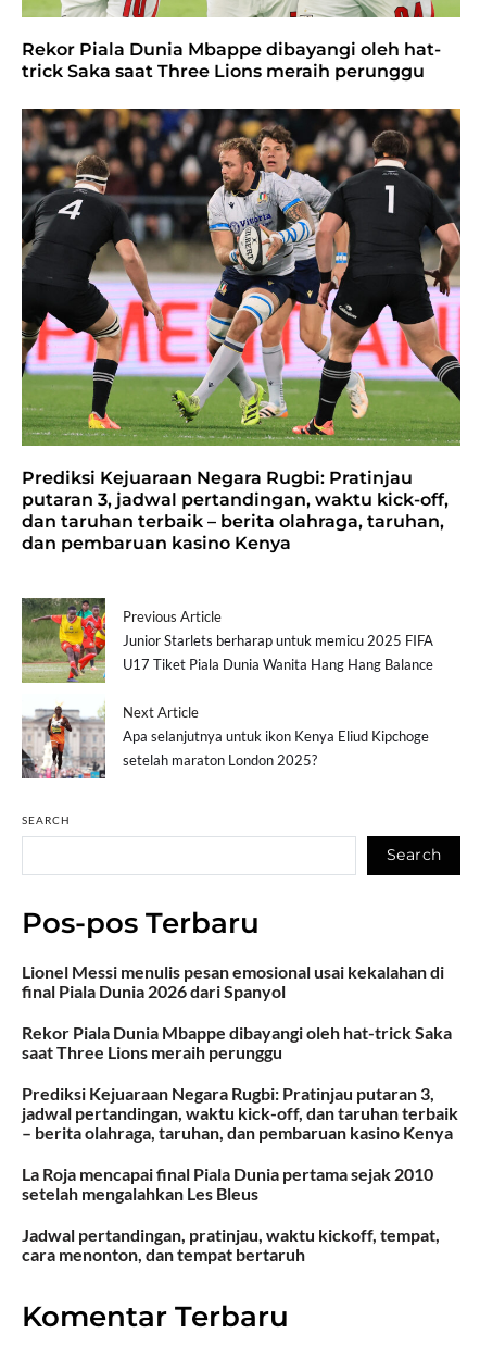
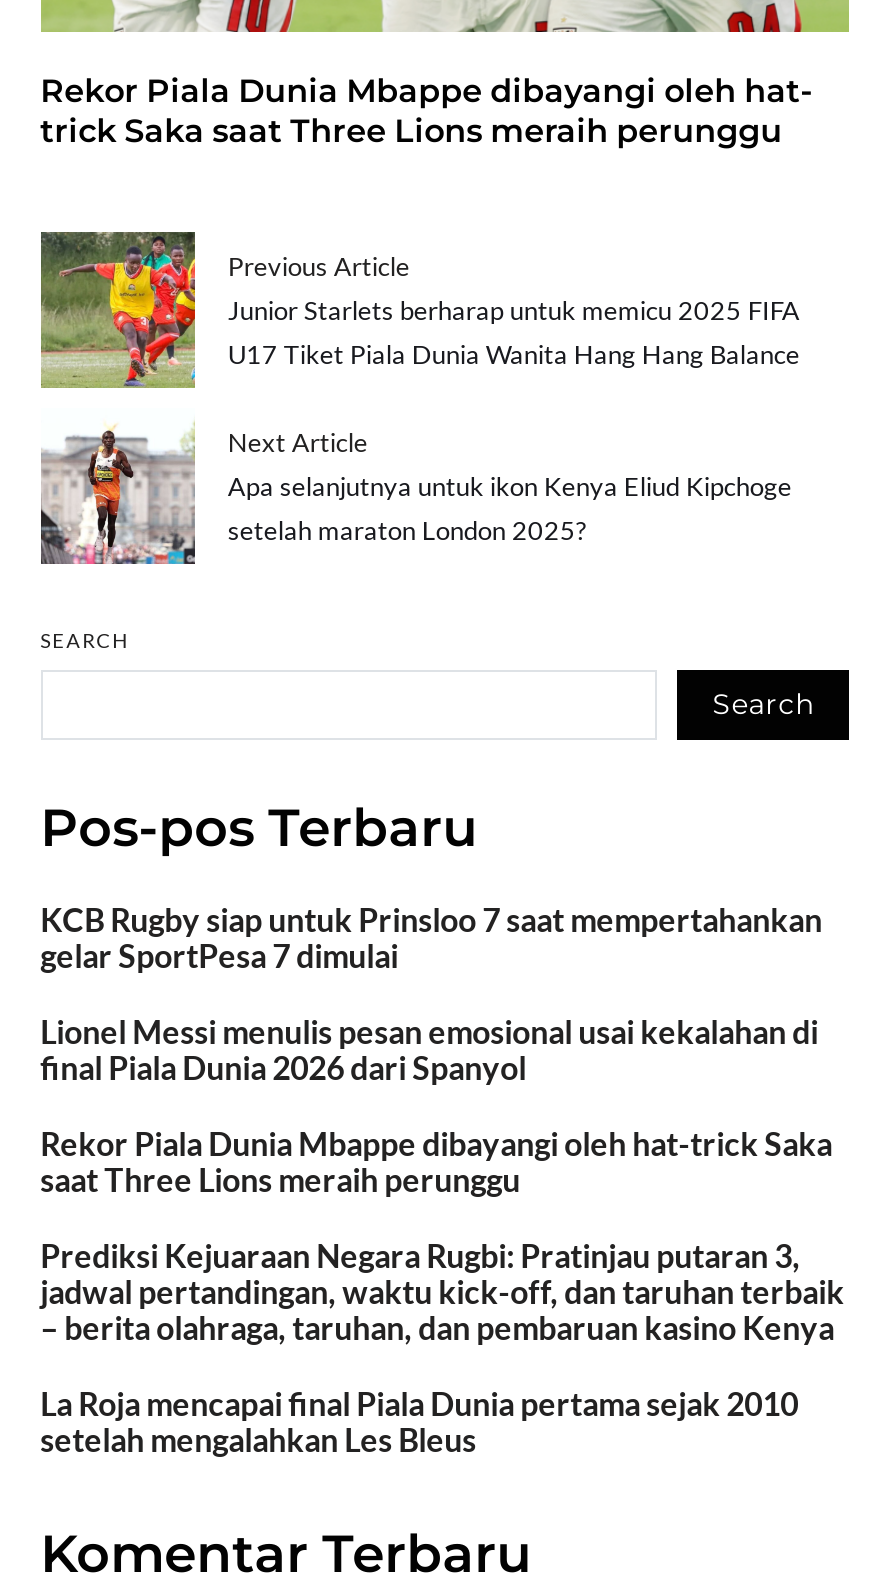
[21,108,462,554] [image] | Prediksi Kejuaraan Negara Rugbi: Pratinjau | putaran 3, jadwal pertandingan, waktu kick-off, | dan taruhan terbaik – berita olahraga, taruhan, | dan pembaruan kasino Kenya -> none
none -> [40,899,822,973] KCB Rugby siap untuk Prinsloo 7 saat mempertahankan | gelar SportPesa 7 dimulai
[21,1224,439,1264] Jadwal pertandingan, pratinjau, waktu kickoff, tempat, | cara menonton, dan tempat bertaruh -> none

